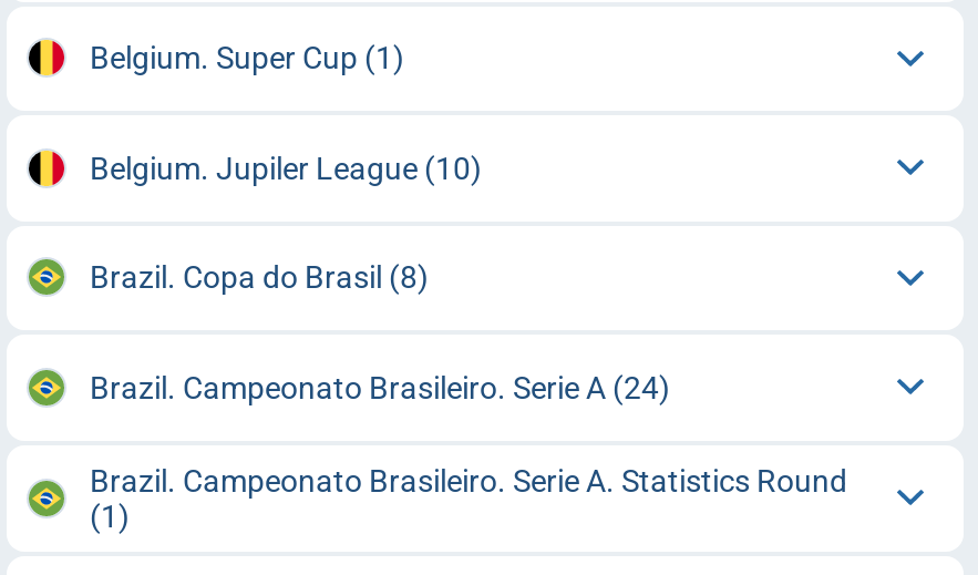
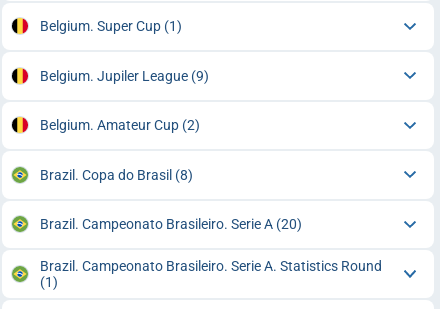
[90,150,482,186] Belgium. Jupiler League (10) -> [39,68,208,133] Belgium. Jupiler League (9) | Belgium. Amateur Cup (2)
[90,370,670,405] Brazil. Campeonato Brasileiro. Serie A (24) -> [39,216,301,232] Brazil. Campeonato Brasileiro. Serie A (20)

